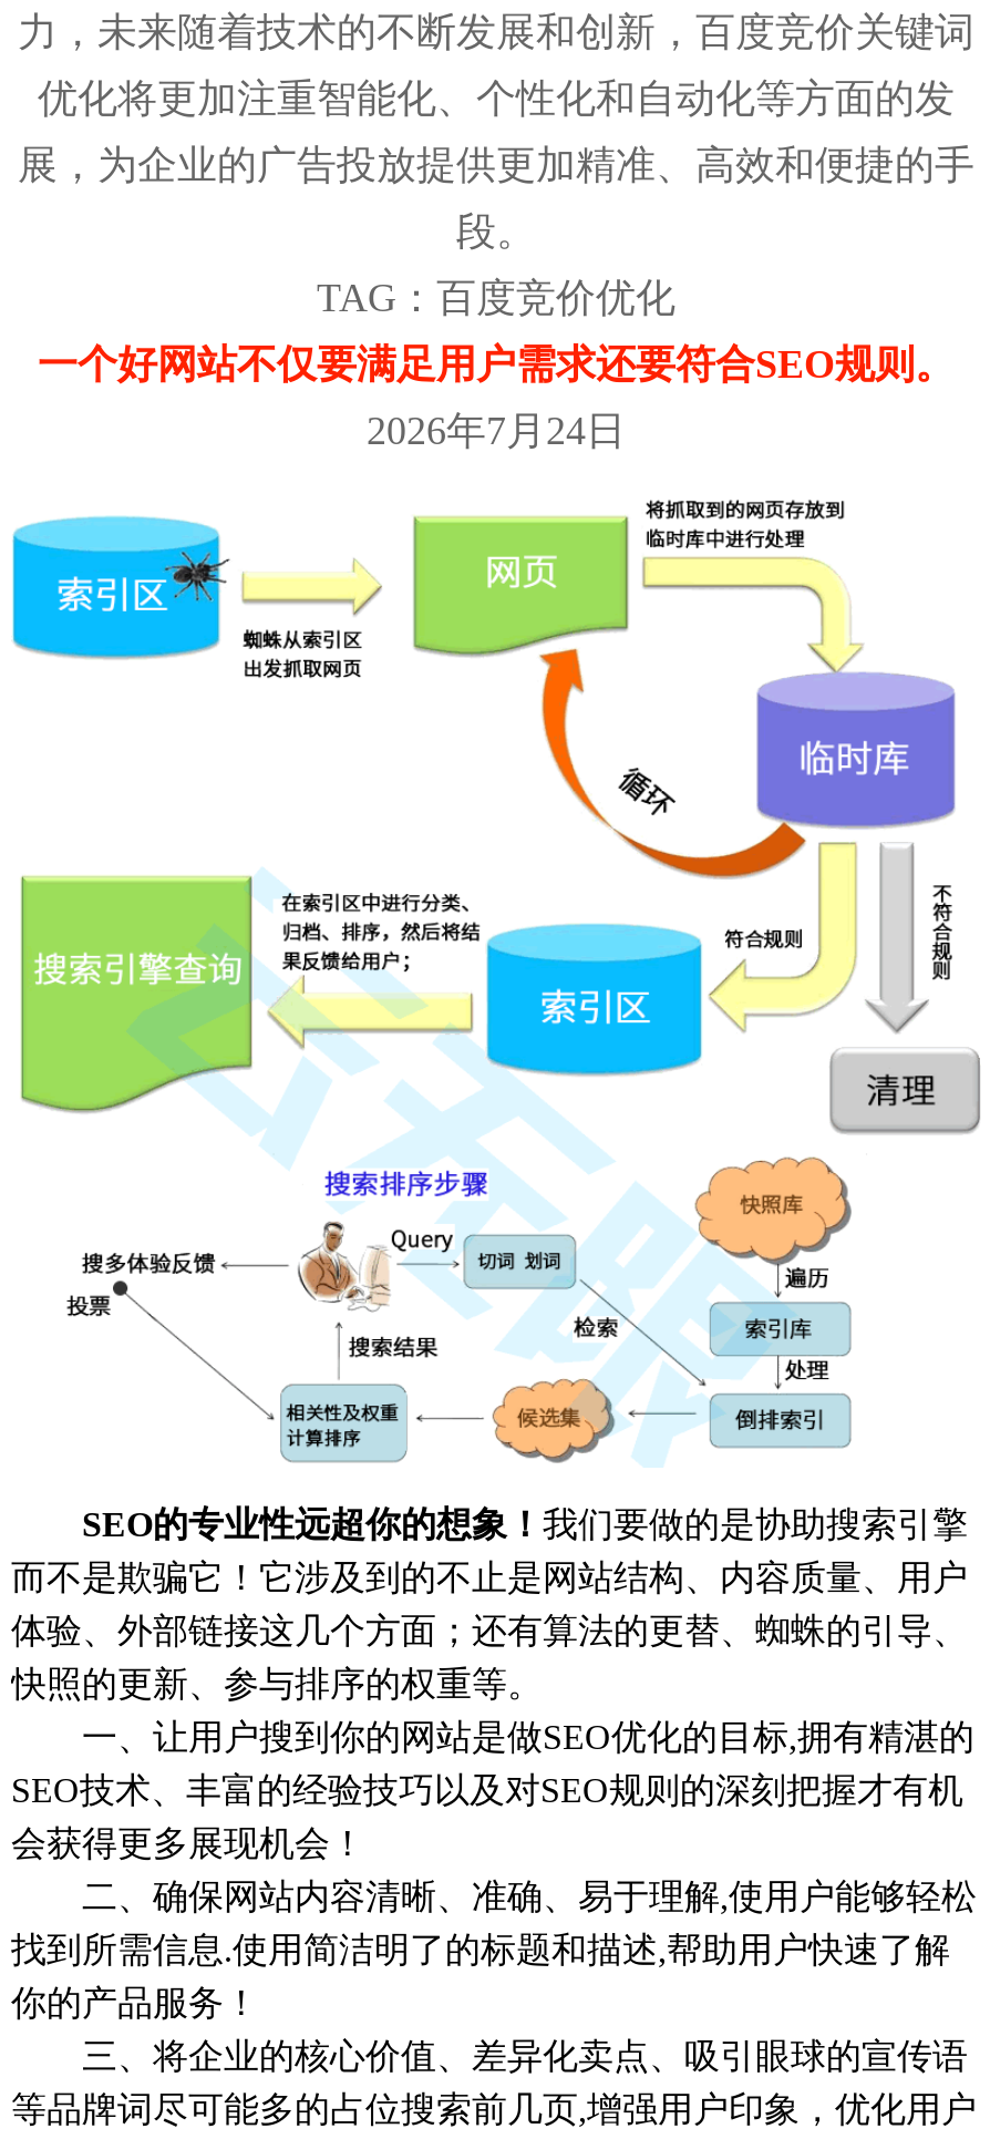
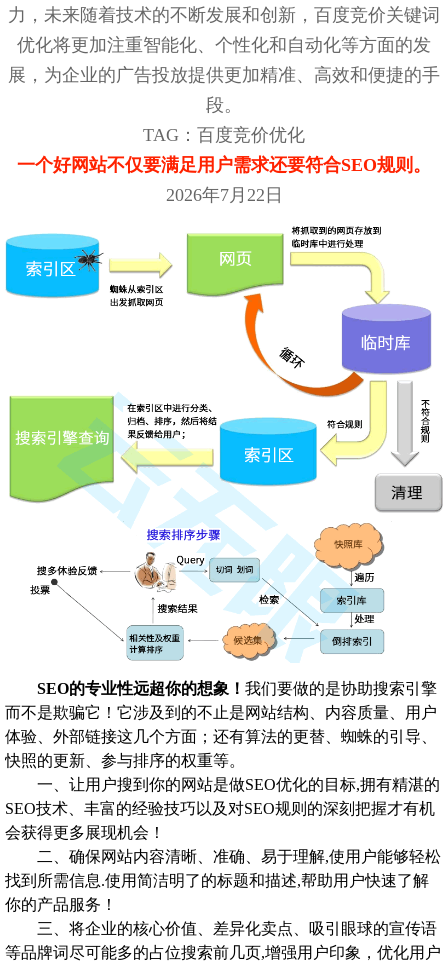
[367,409,626,454] 2026年7月24日 -> [165,185,282,205] 2026年7月22日

